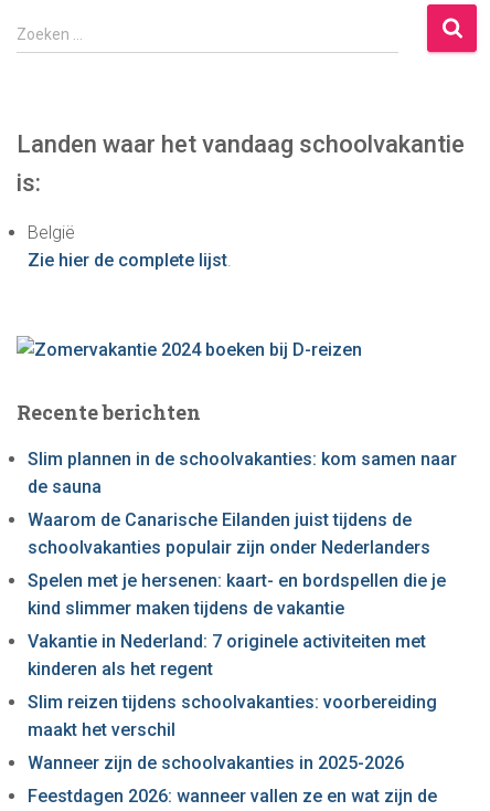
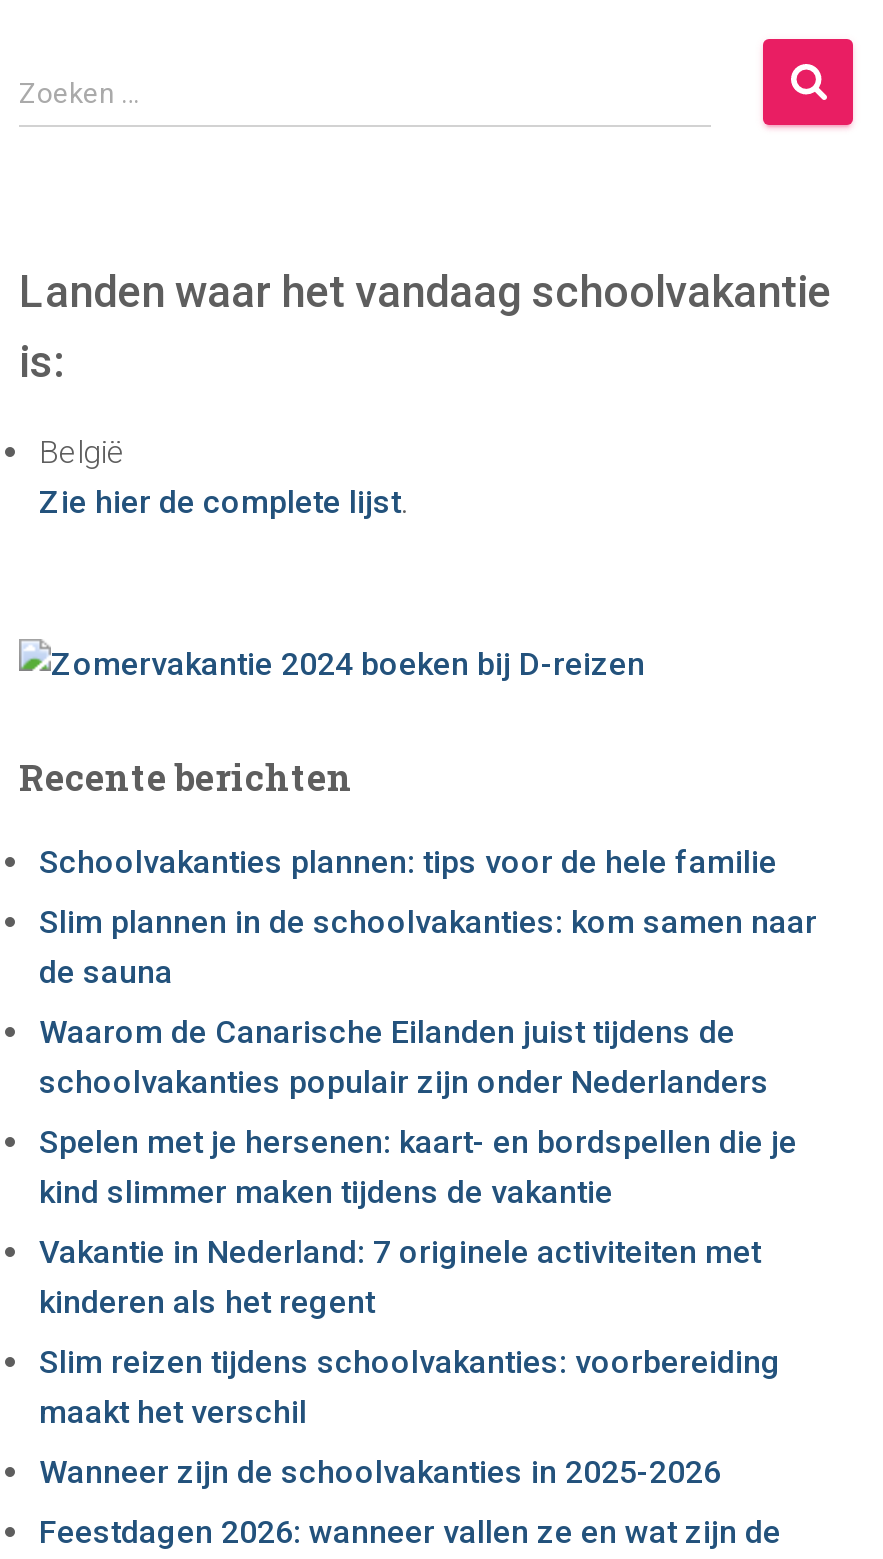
none -> [39,844,777,882] Schoolvakanties plannen: tips voor de hele familie

